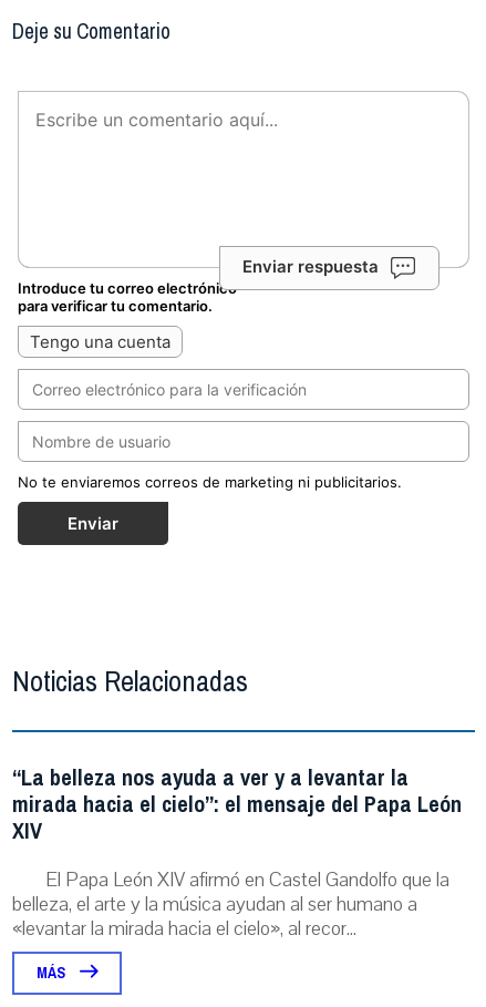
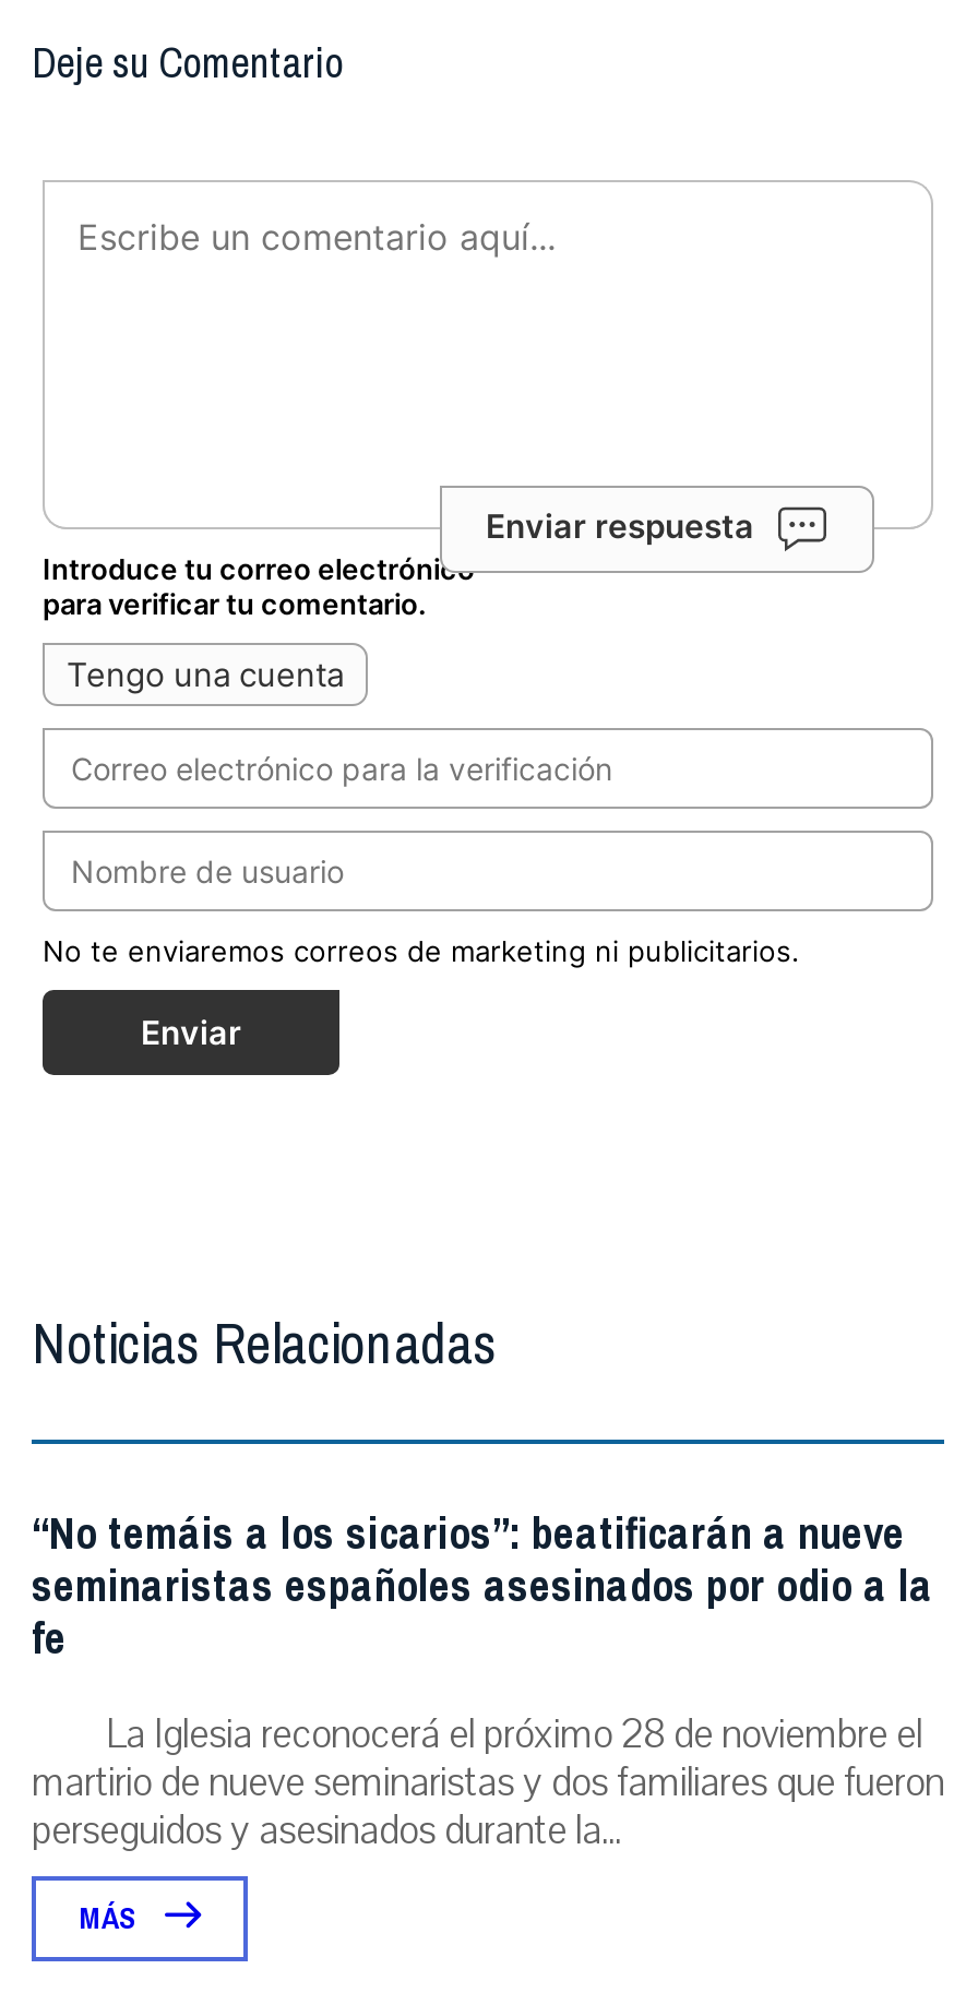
[12,758,462,942] “La belleza nos ayuda a ver y a levantar la | mirada hacia el cielo”: el mensaje del Papa León | XIV | El Papa León XIV afirmó en Castel Gandolfo que la | belleza, el arte y la música ayudan al ser humano a | «levantar la mirada hacia el cielo», al recor... -> [32,1494,944,1856] “No temáis a los sicarios”: beatificarán a nueve | seminaristas españoles asesinados por odio a la | fe | La Iglesia reconocerá el próximo 28 de noviembre el | martirio de nueve seminaristas y dos familiares que fueron | perseguidos y asesinados durante la...

